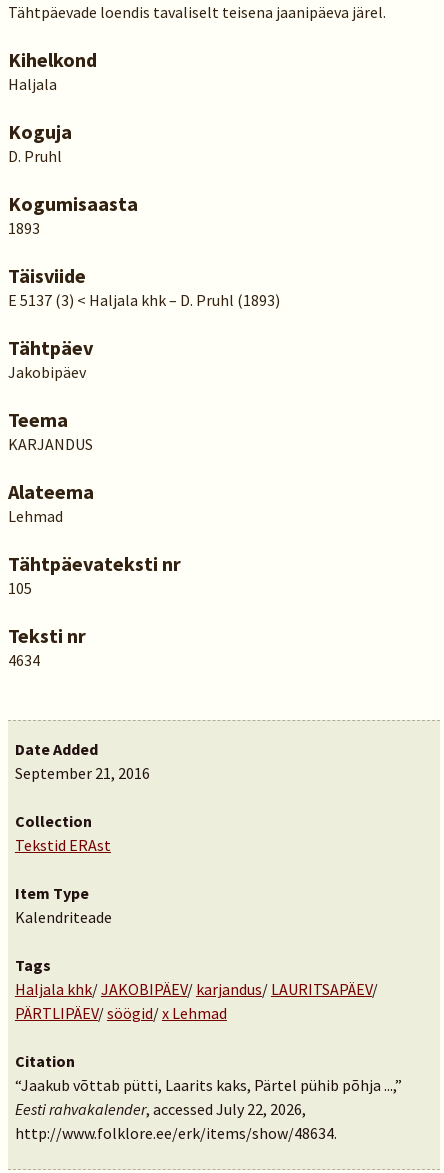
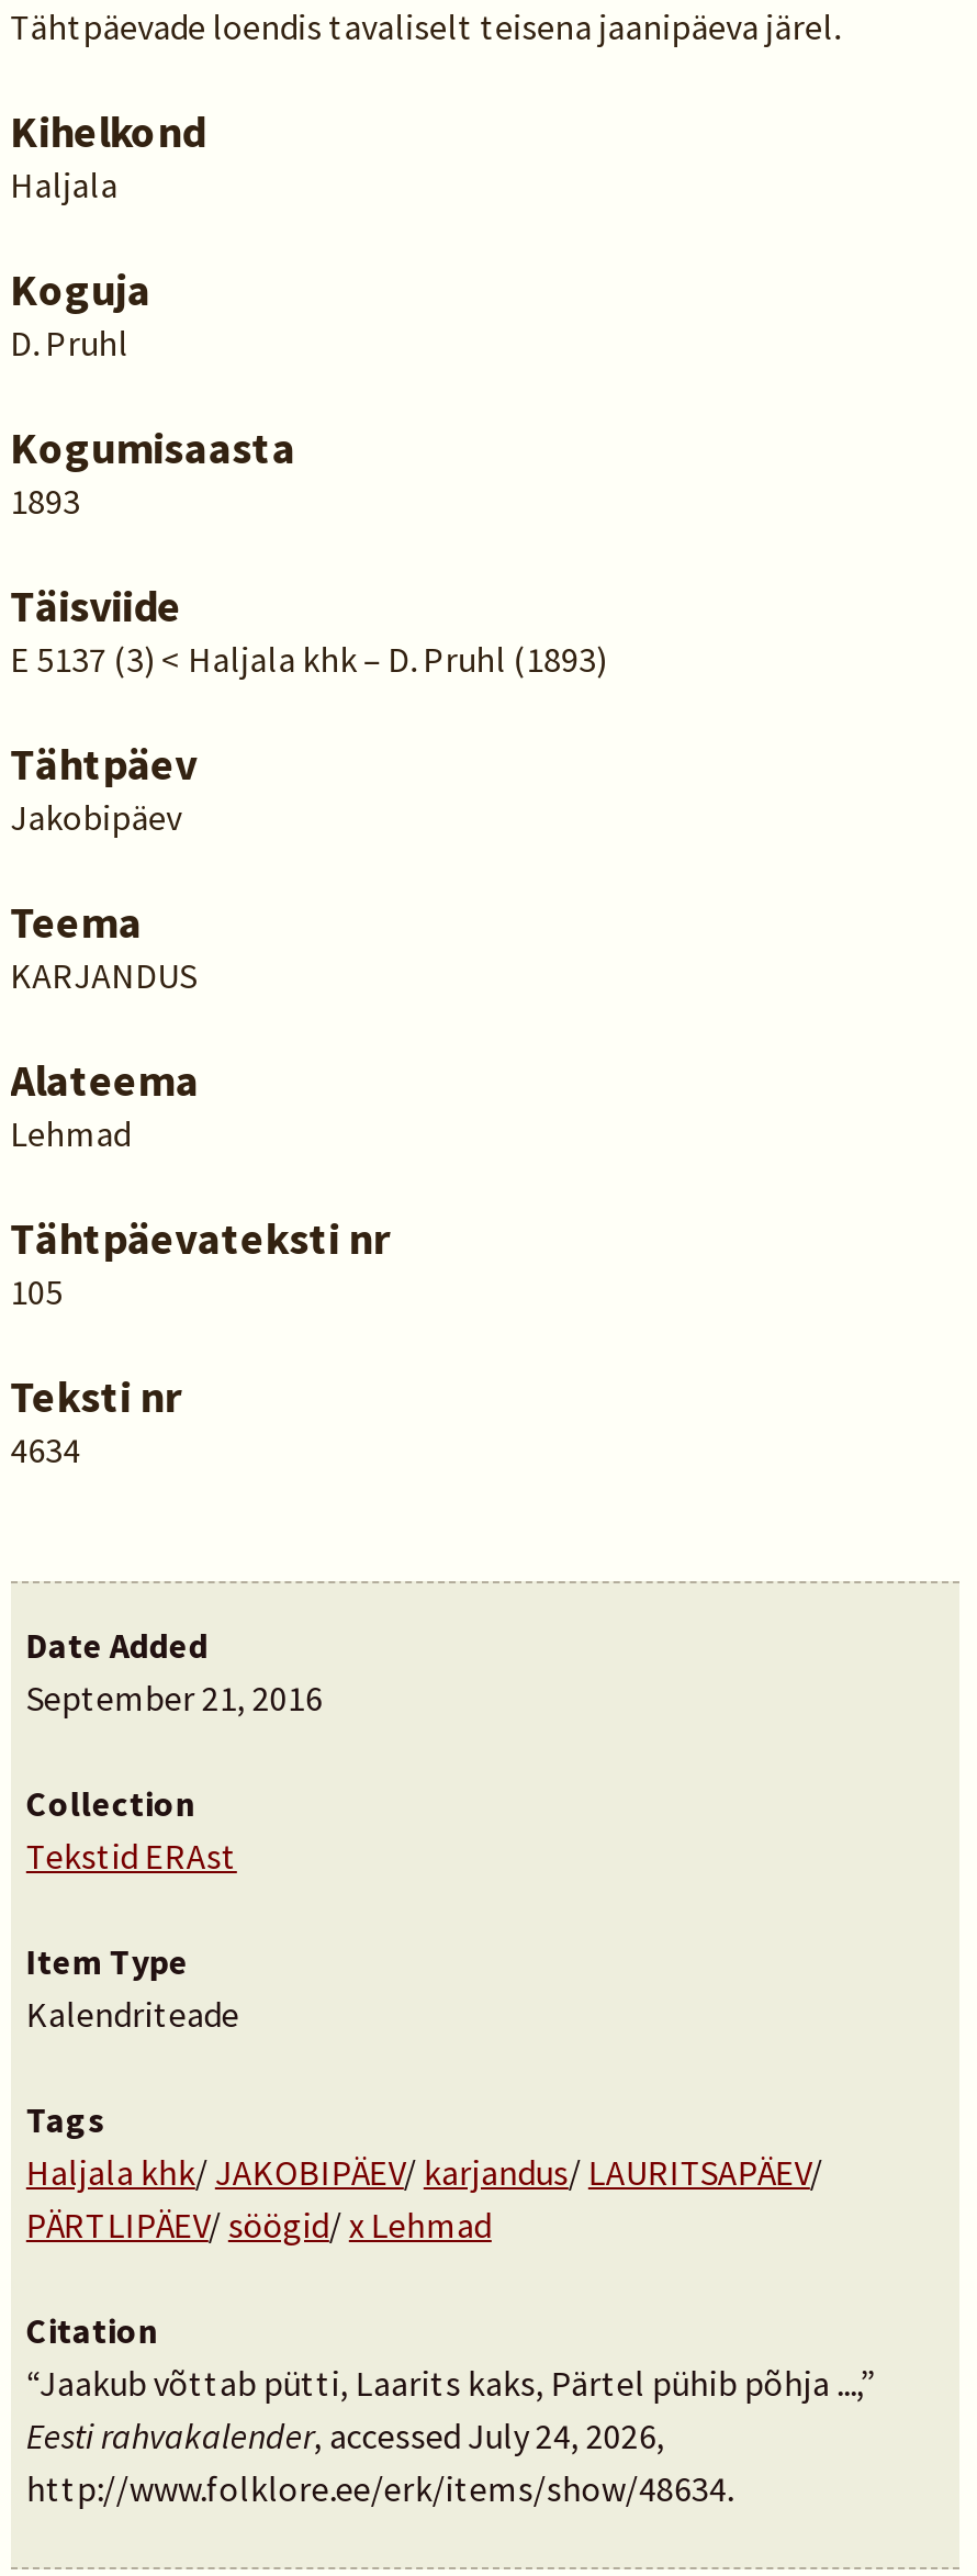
[15,1099,306,1119] Eesti rahvakalender, accessed July 22, 2026, -> [26,2413,665,2457] Eesti rahvakalender, accessed July 24, 2026,

